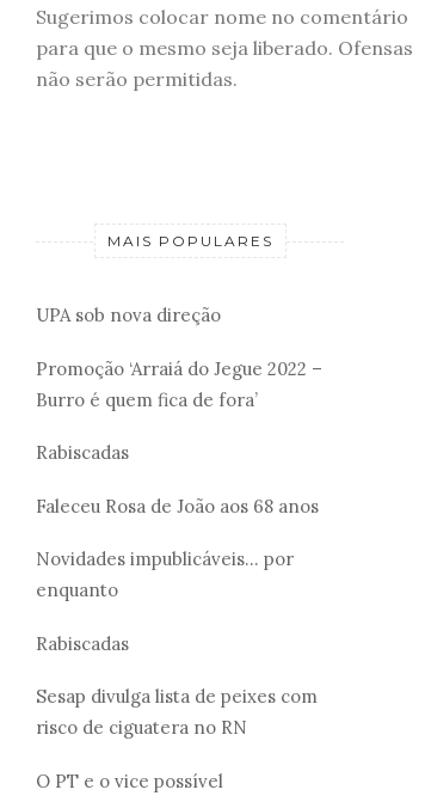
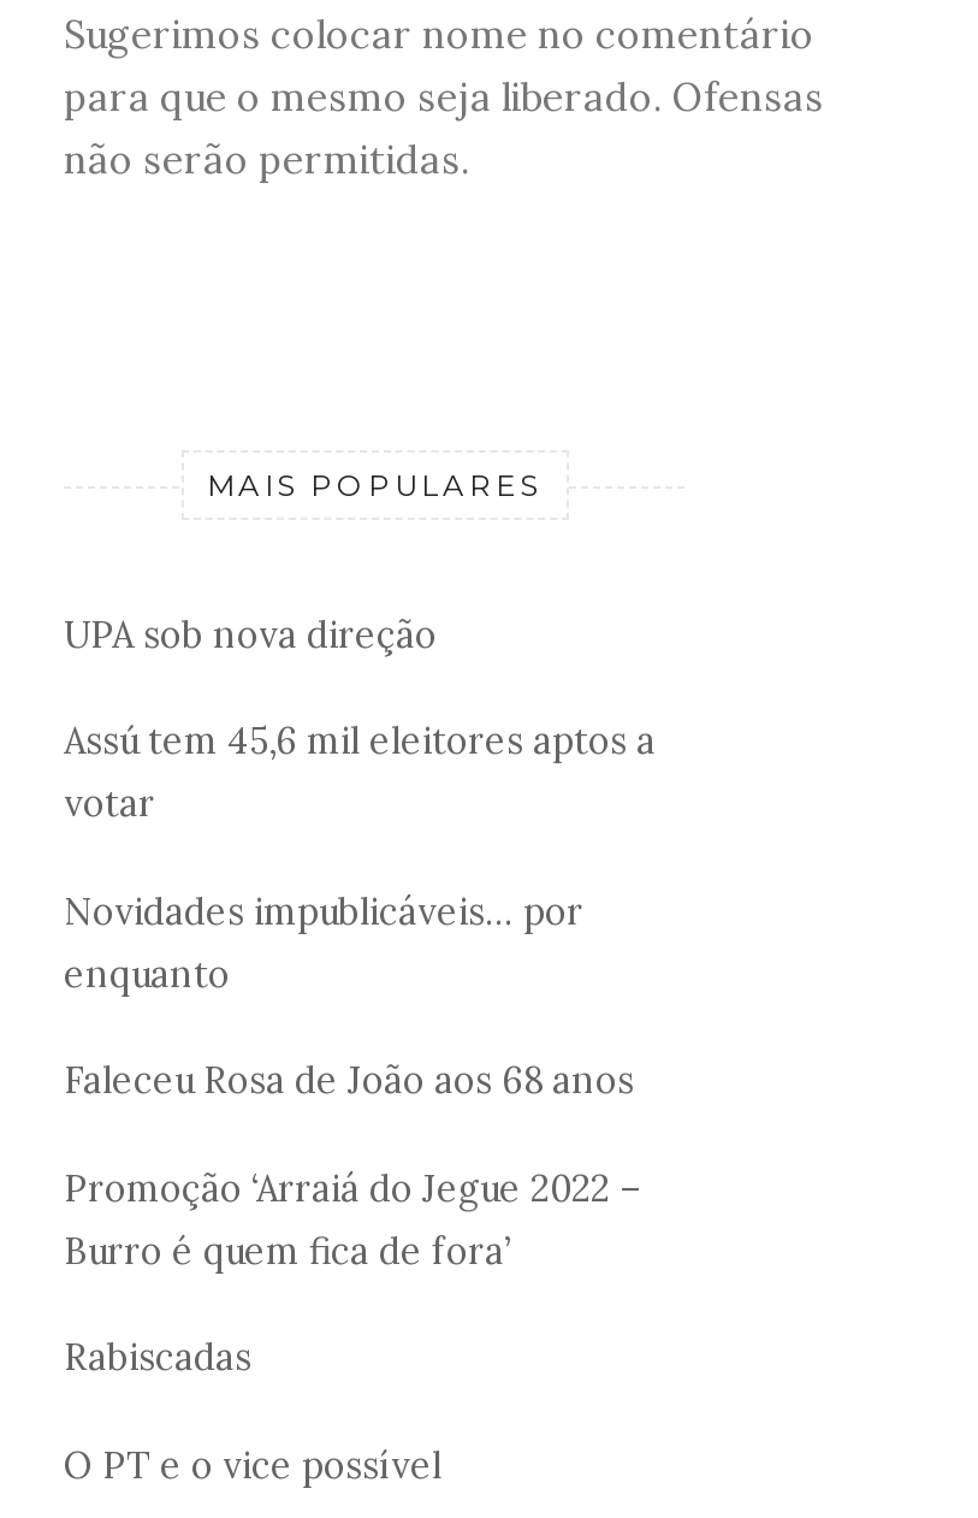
none -> [64,718,656,826] Assú tem 45,6 mil eleitores aptos a | votar
moved [36,356,322,463] -> [64,1165,641,1380]: Promoção ‘Arraiá do Jegue 2022 – | Burro é quem fica de fora’ | Rabiscadas
moved [36,494,319,601] -> [64,888,634,1103]: Faleceu Rosa de João aos 68 anos | Novidades impublicáveis... por | enquanto
[36,631,318,738] Rabiscadas | Sesap divulga lista de peixes com | risco de ciguatera no RN -> none

